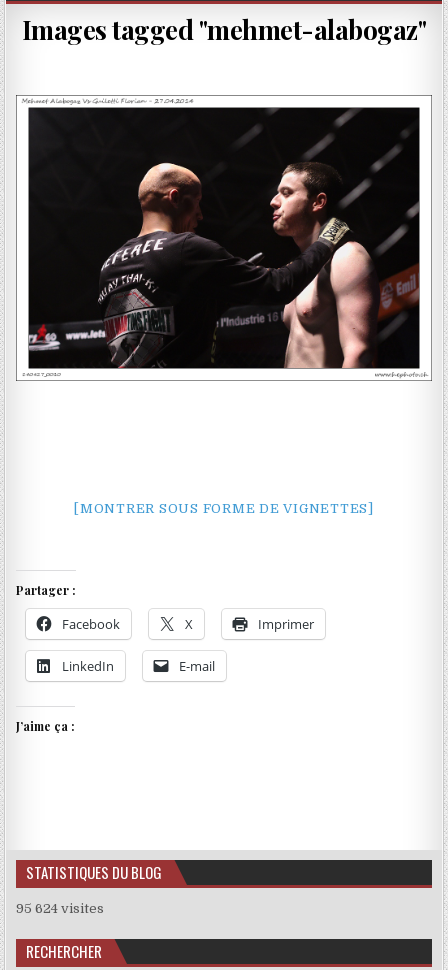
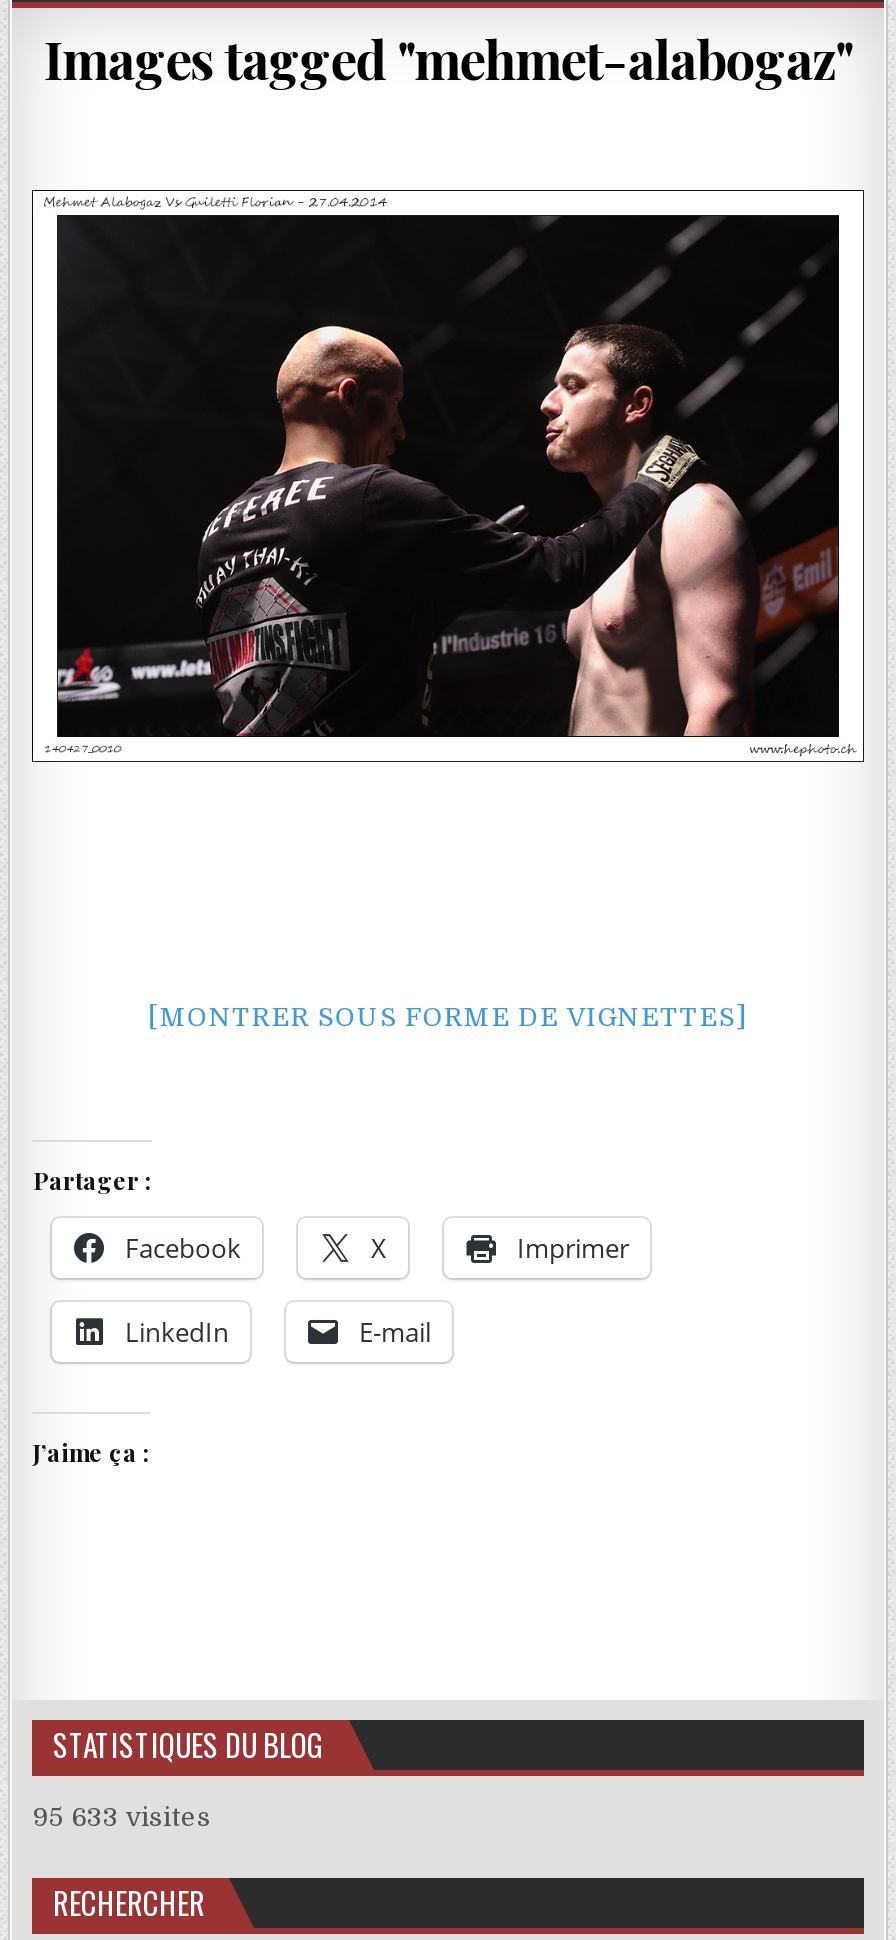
[16,901,104,916] 95 624 visites -> [33,1802,211,1832] 95 633 visites

